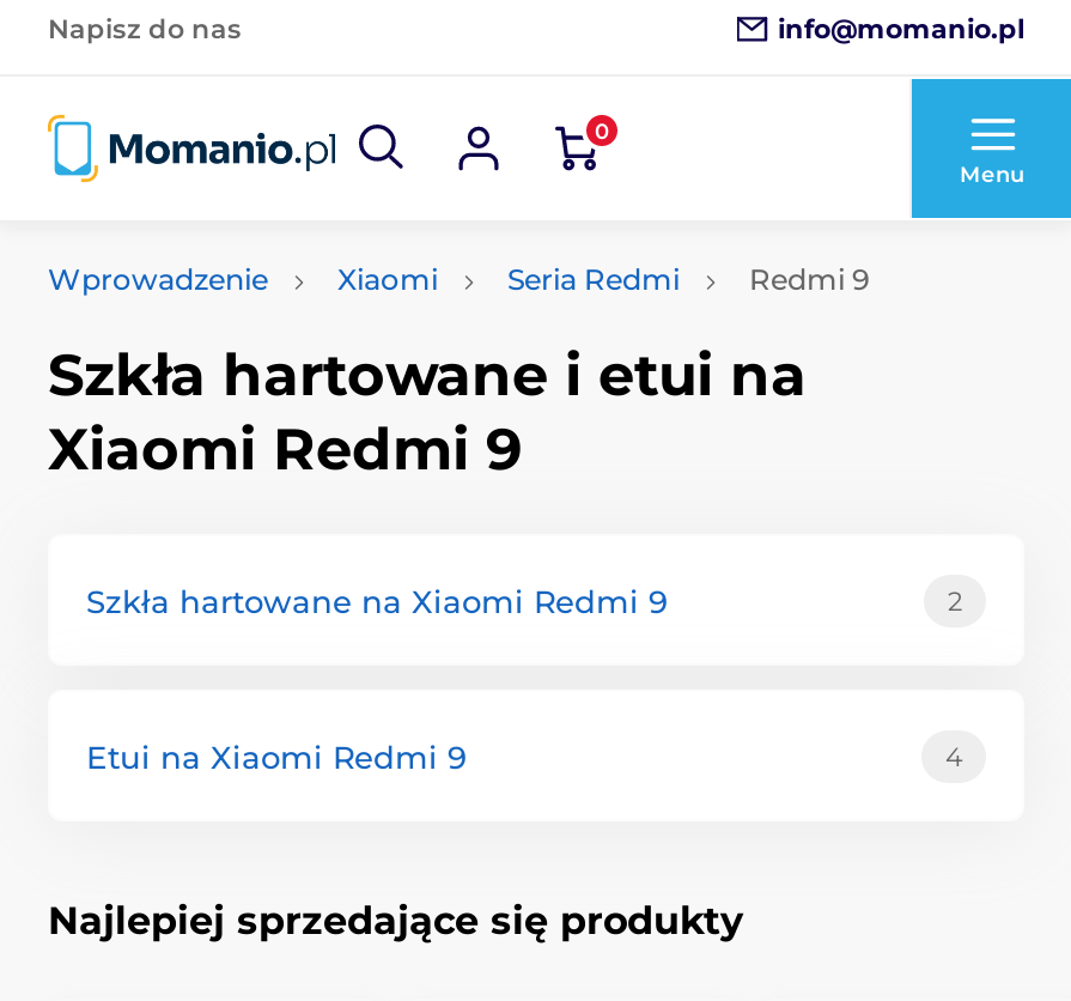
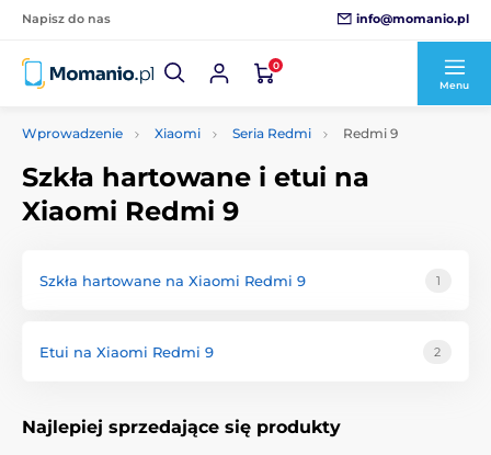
[948,583,962,617] 2 -> [436,272,441,288] 1
[945,739,962,772] 4 -> [434,344,441,359] 2

